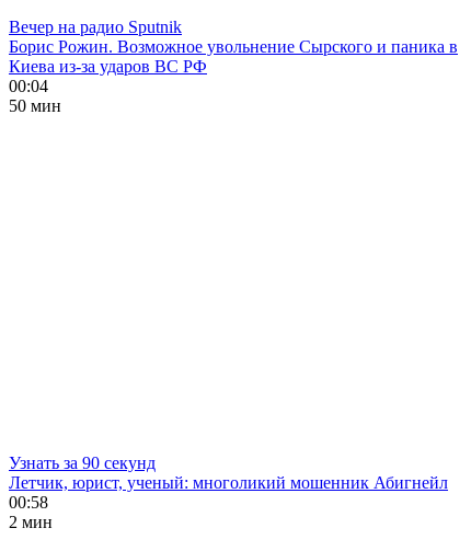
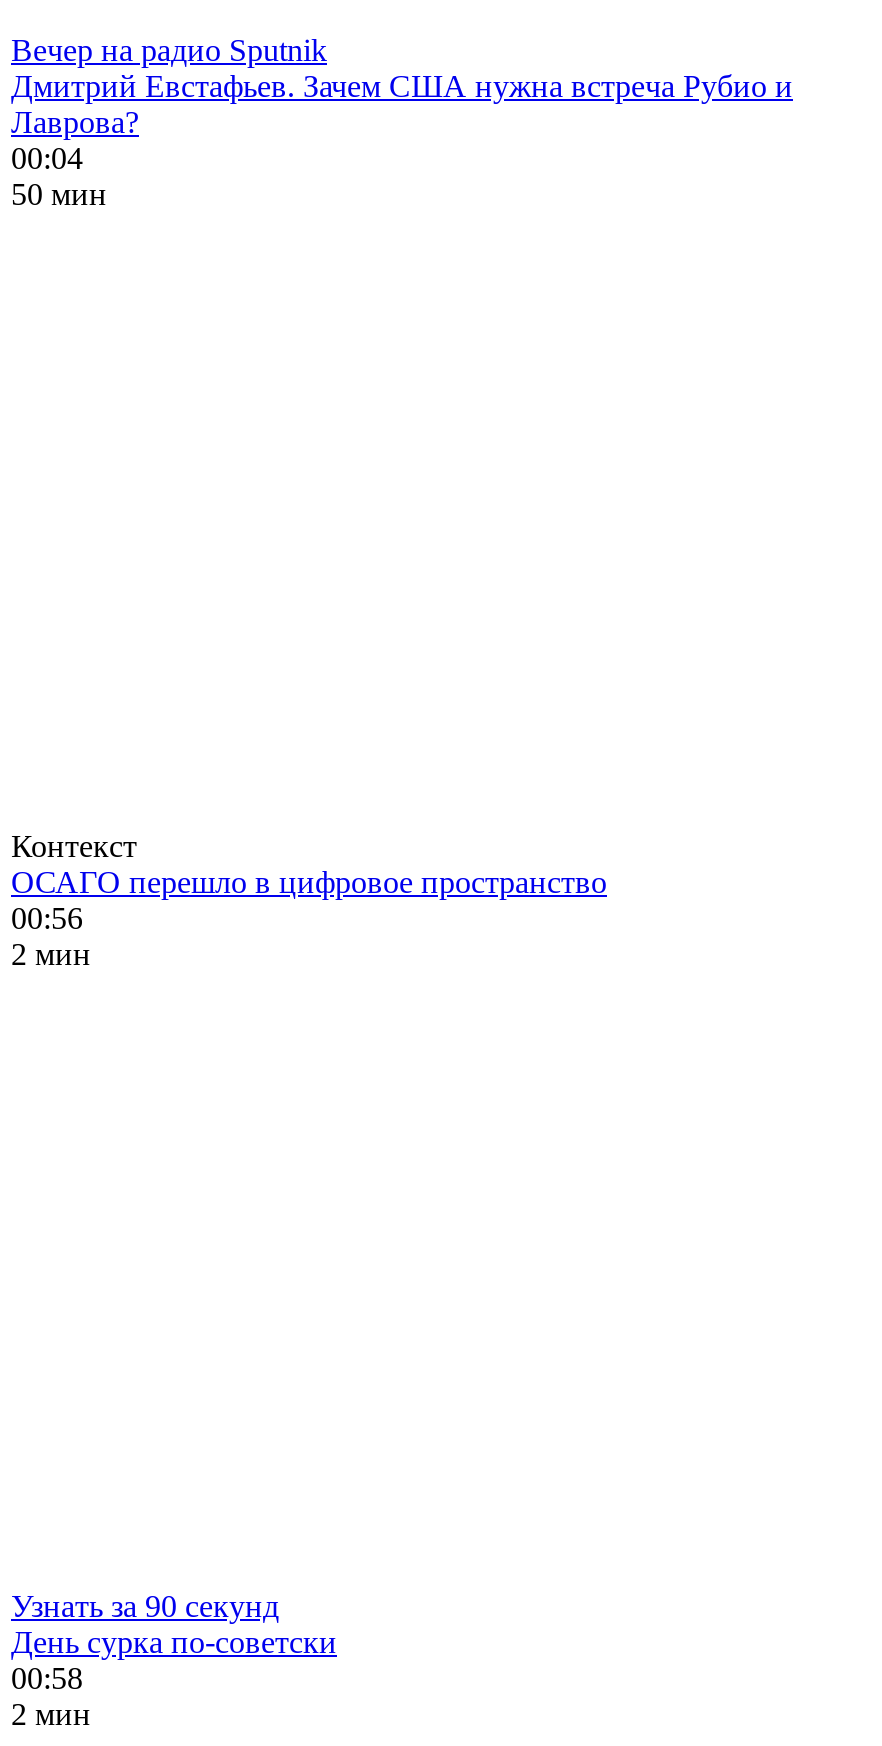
[9,37,458,76] Борис Рожин. Возможное увольнение Сырского и паника в | Киева из-за ударов ВС РФ -> [11,69,793,139] Дмитрий Евстафьев. Зачем США нужна встреча Рубио и | Лаврова?
none -> [11,829,607,971] Контекст | ОСАГО перешло в цифровое пространство | 00:56 | 2 мин
[9,473,448,492] Летчик, юрист, ученый: многоликий мошенник Абигнейл -> [11,1625,337,1659] День сурка по-советски

